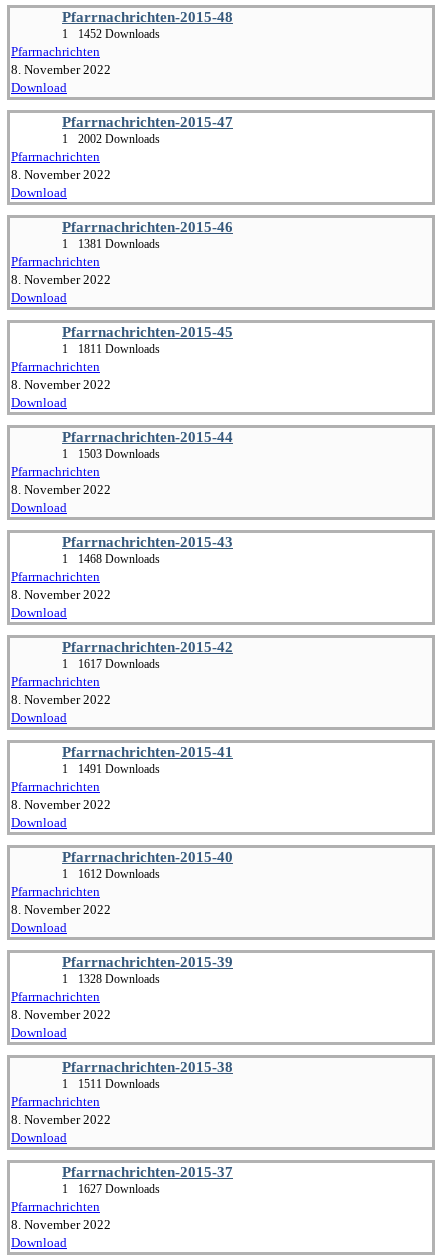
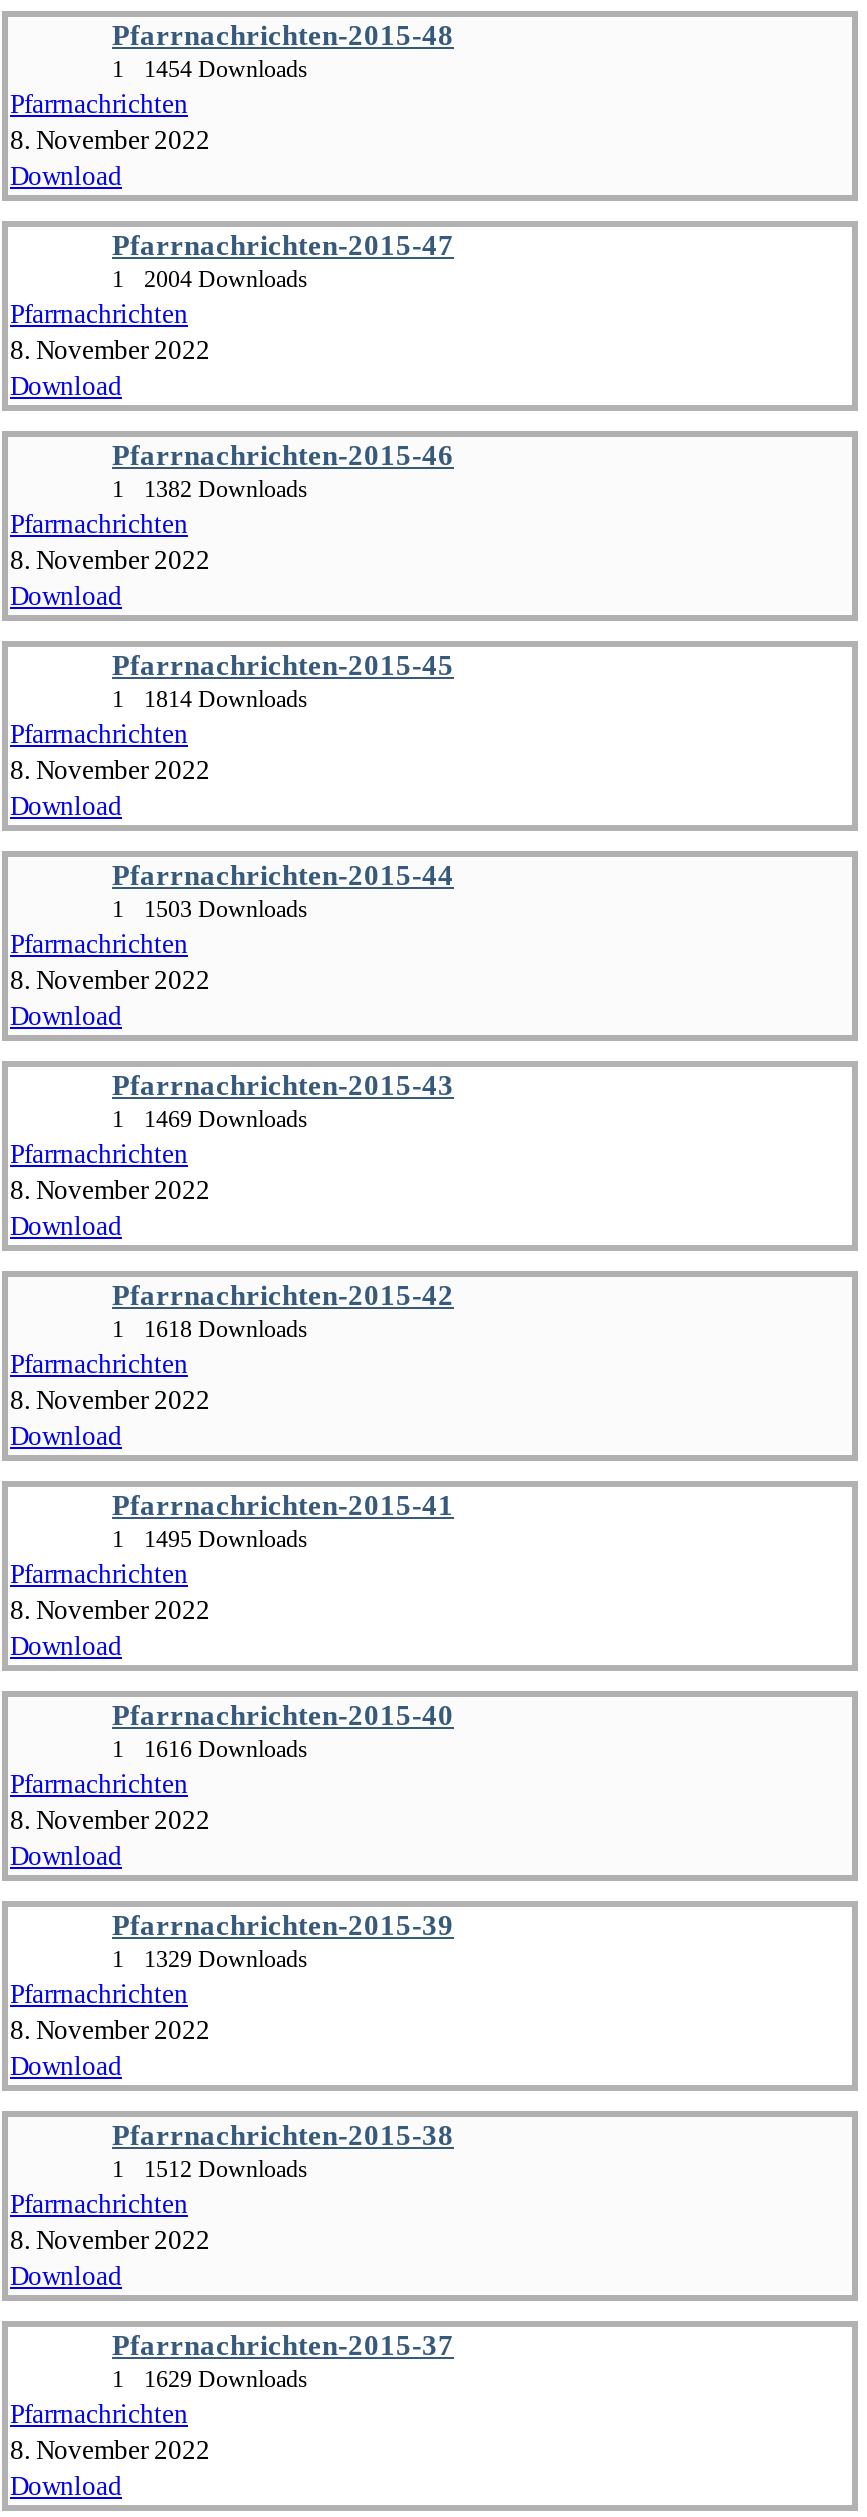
[62,27,160,41] 1 1452 Downloads -> [112,55,308,83] 1 1454 Downloads
[62,132,160,146] 1 2002 Downloads -> [112,265,308,293] 1 2004 Downloads
[62,237,160,251] 1 1381 Downloads -> [112,475,308,503] 1 1382 Downloads
[62,342,160,356] 1 1811 Downloads -> [112,685,308,713] 1 1814 Downloads
[62,552,160,566] 1 1468 Downloads -> [112,1105,308,1133] 1 1469 Downloads
[62,657,160,671] 1 1617 Downloads -> [112,1315,308,1343] 1 1618 Downloads
[62,762,160,776] 1 1491 Downloads -> [112,1525,308,1553] 1 1495 Downloads
[62,867,160,881] 1 1612 Downloads -> [112,1735,308,1763] 1 1616 Downloads
[62,972,160,986] 1 1328 Downloads -> [112,1945,308,1973] 1 1329 Downloads
[62,1077,160,1091] 1 1511 Downloads -> [112,2155,308,2183] 1 1512 Downloads
[62,1182,160,1196] 1 1627 Downloads -> [112,2365,308,2393] 1 1629 Downloads

